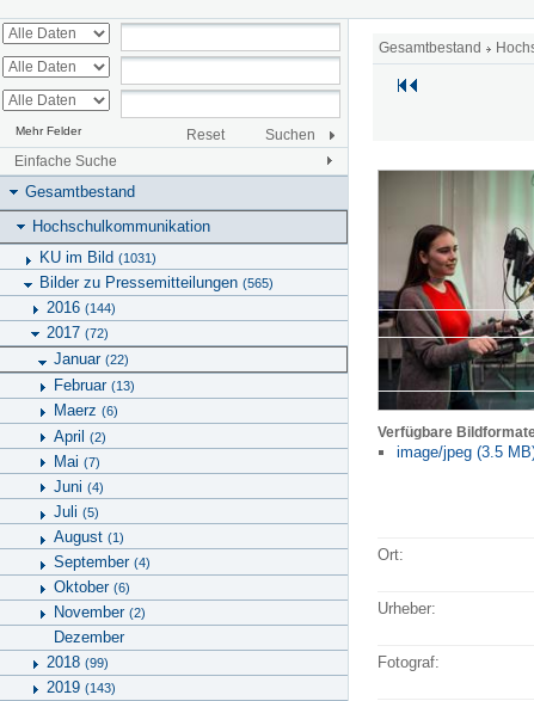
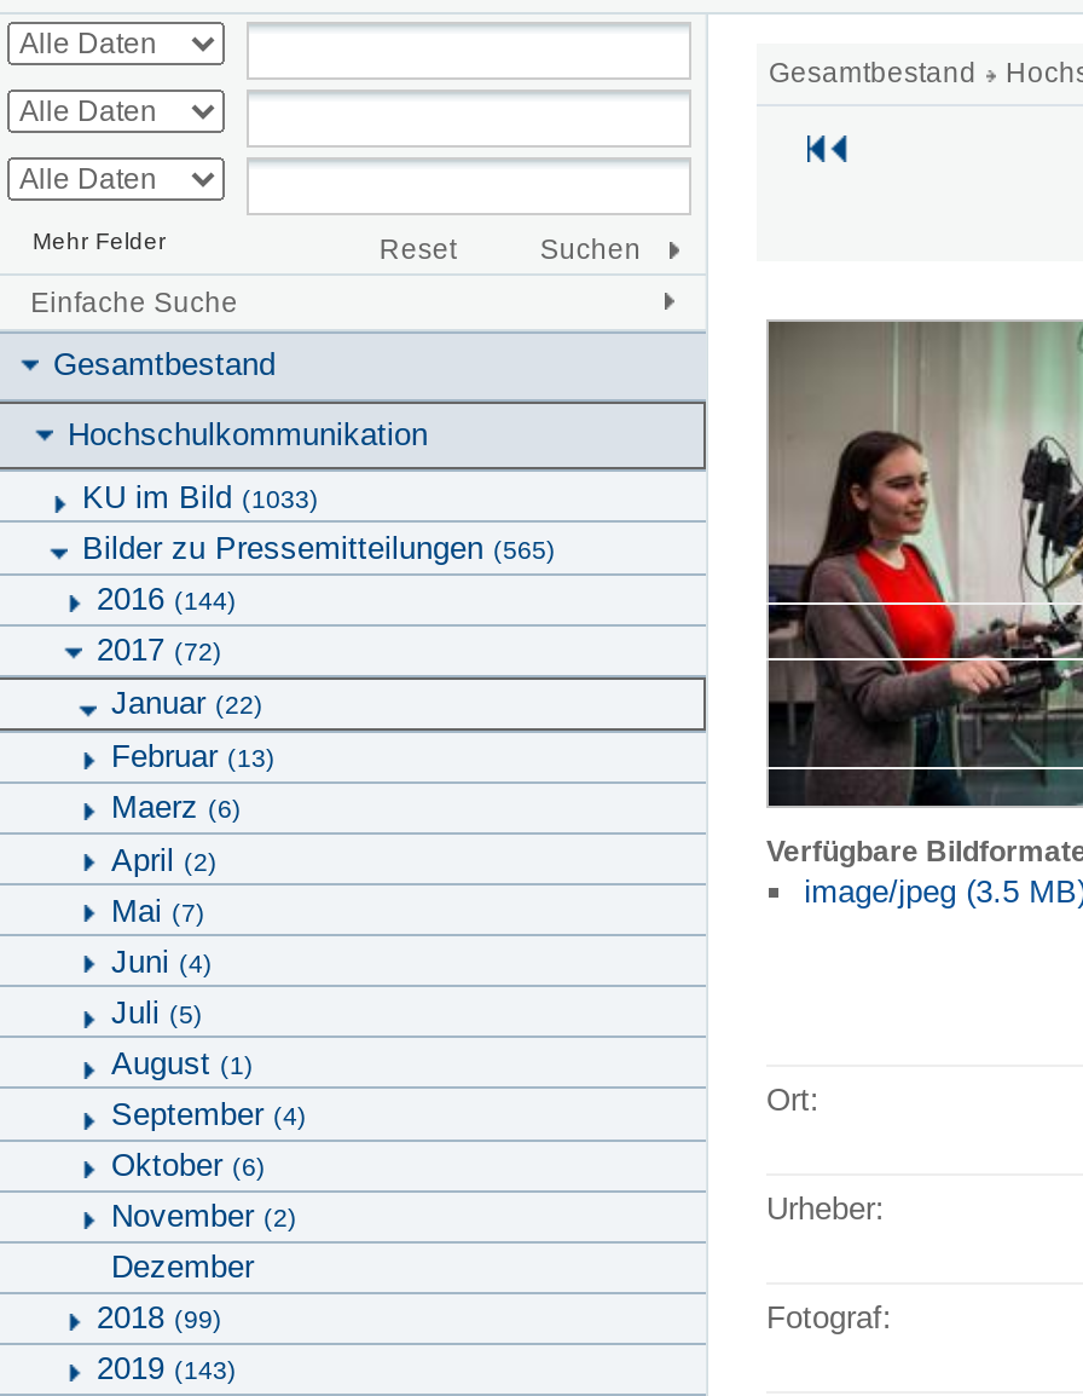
[39,248,156,266] KU im Bild (1031) -> [82,479,319,515] KU im Bild (1033)

